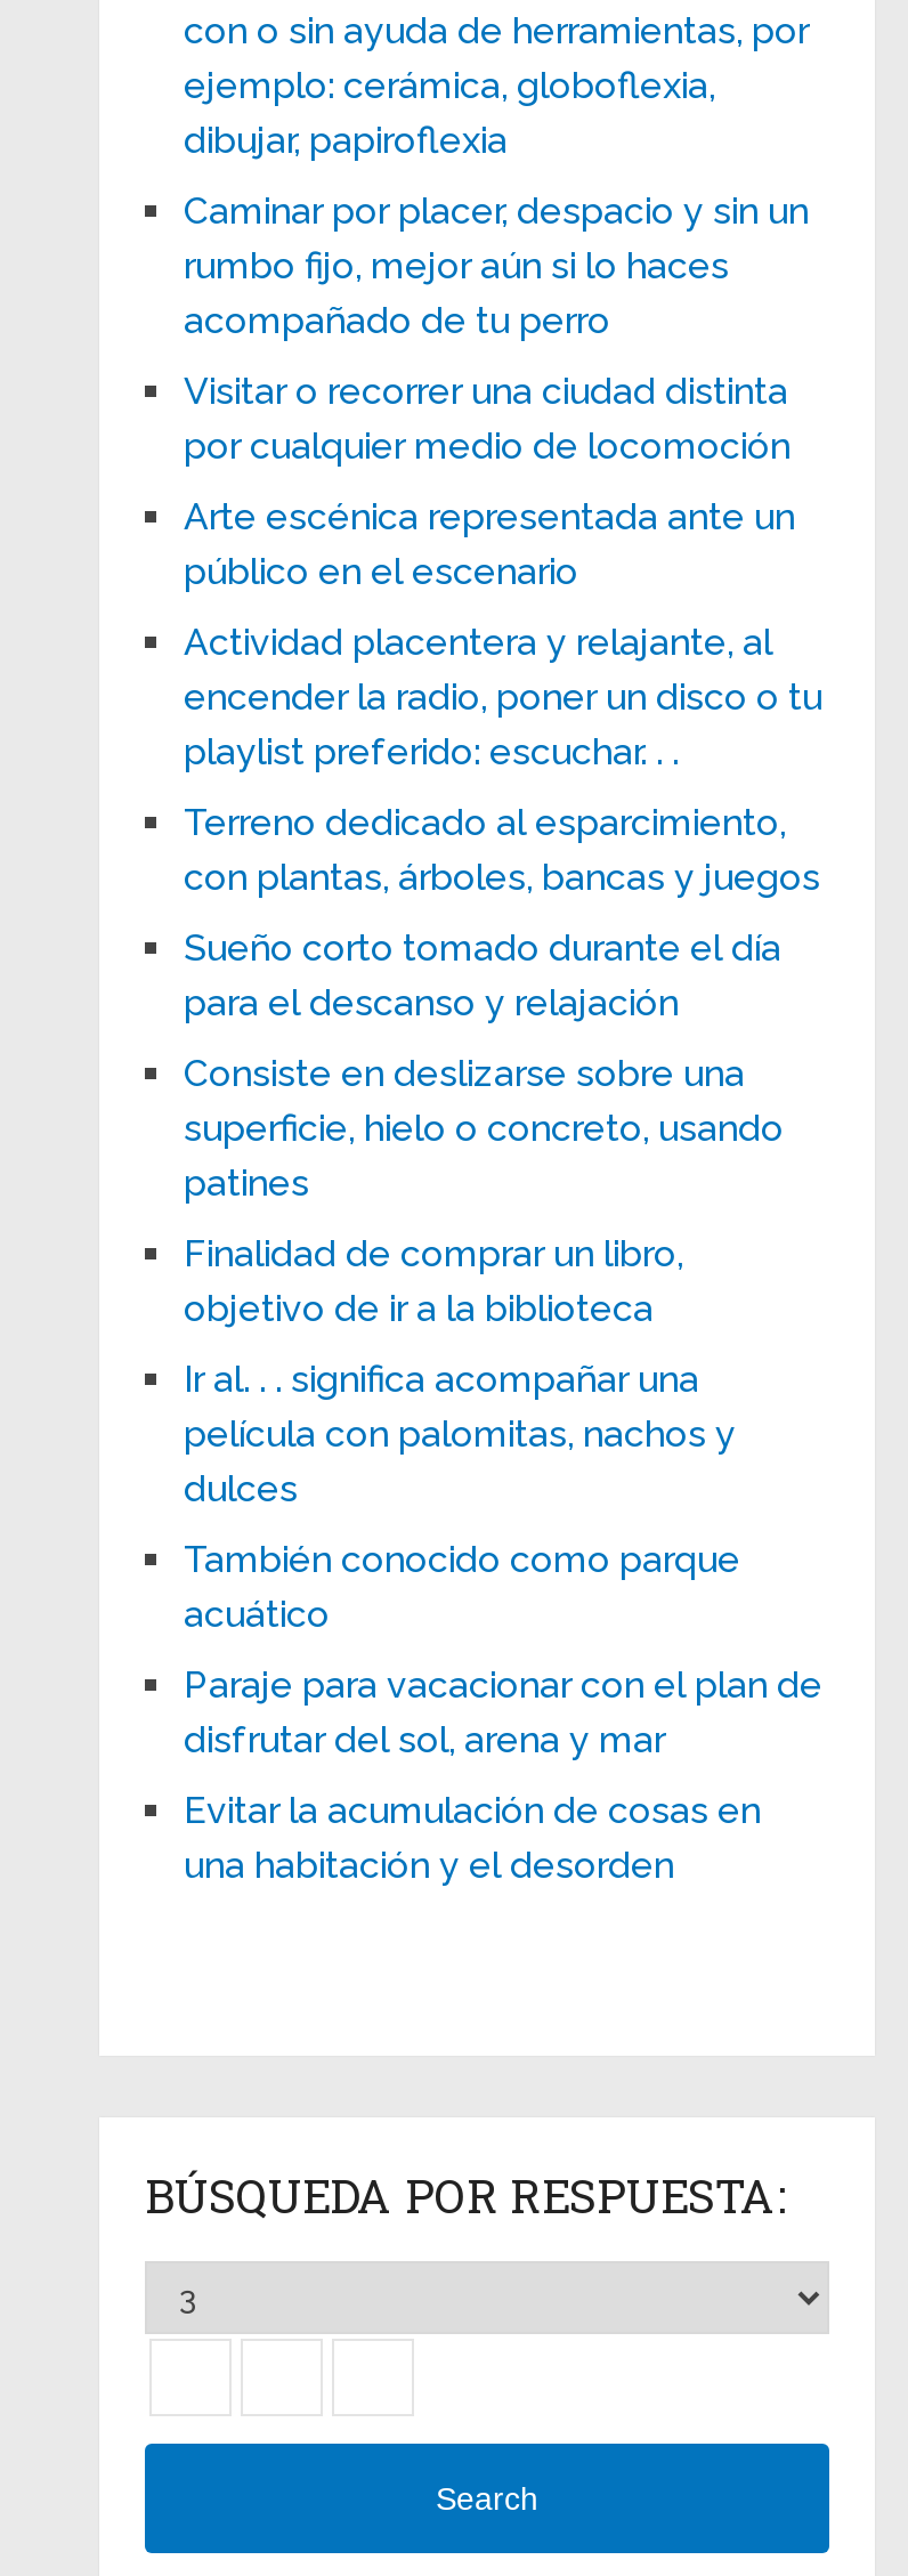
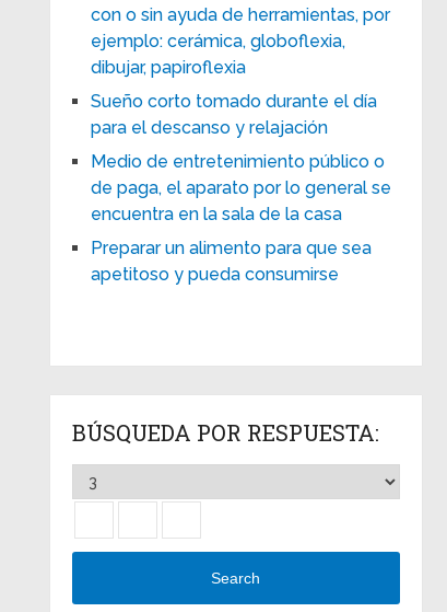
[184,189,822,899] Caminar por placer, despacio y sin un | rumbo fijo, mejor aún si lo haces | acompañado de tu perro | Visitar o recorrer una ciudad distinta | por cualquier medio de locomoción | Arte escénica representada ante un | público en el escenario | Actividad placentera y relajante, al | encender la radio, poner un disco o tu | playlist preferido: escuchar. . . | Terreno dedicado al esparcimiento, | con plantas, árboles, bancas y juegos -> none
[184,1052,822,1887] Consiste en deslizarse sobre una | superficie, hielo o concreto, usando | patines | Finalidad de comprar un libro, | objetivo de ir a la biblioteca | Ir al. . . significa acompañar una | película con palomitas, nachos y | dulces | También conocido como parque | acuático | Paraje para vacacionar con el plan de | disfrutar del sol, arena y mar | Evitar la acumulación de cosas en | una habitación y el desorden -> [91,151,391,285] Medio de entretenimiento público o | de paga, el aparato por lo general se | encuentra en la sala de la casa | Preparar un alimento para que sea | apetitoso y pueda consumirse

